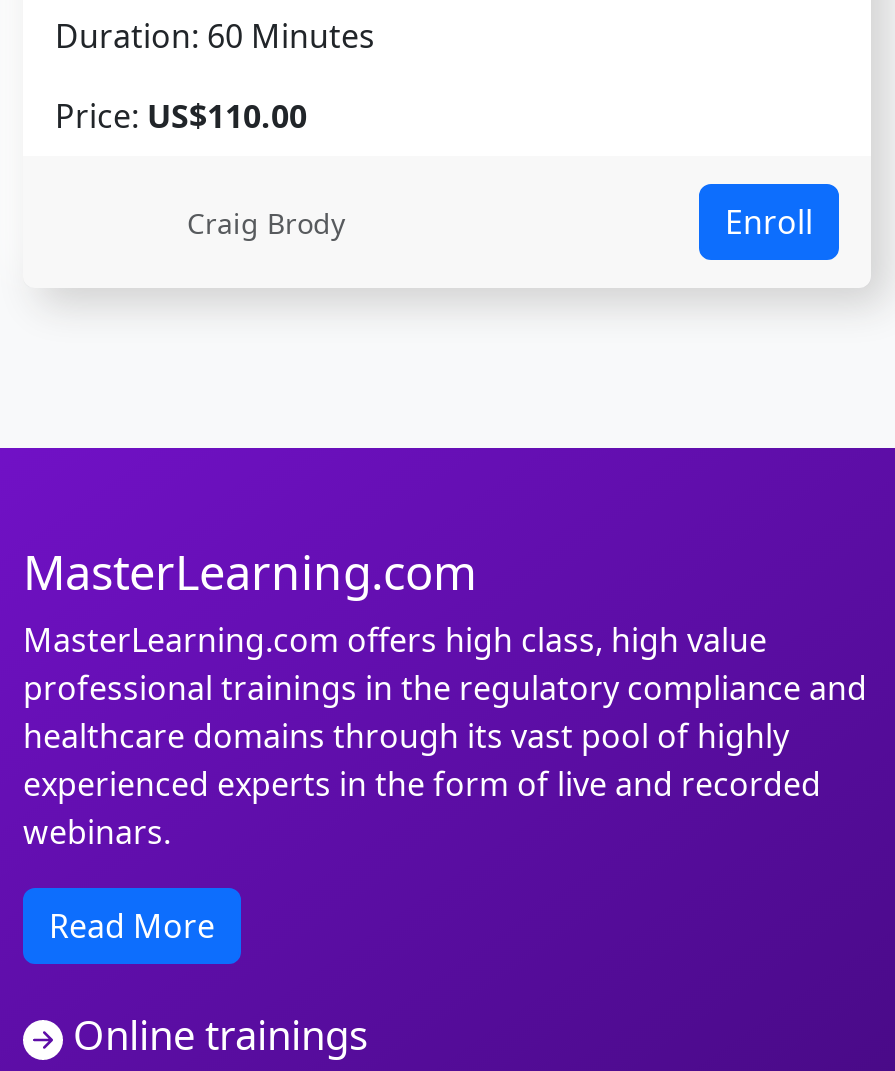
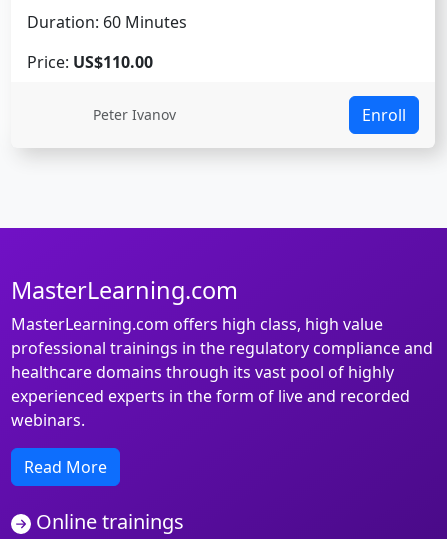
[187,204,345,242] Craig Brody -> [93,105,176,124] Peter Ivanov

